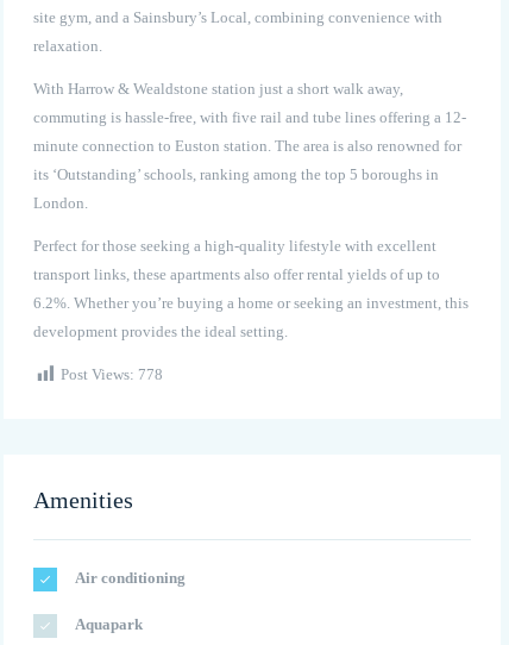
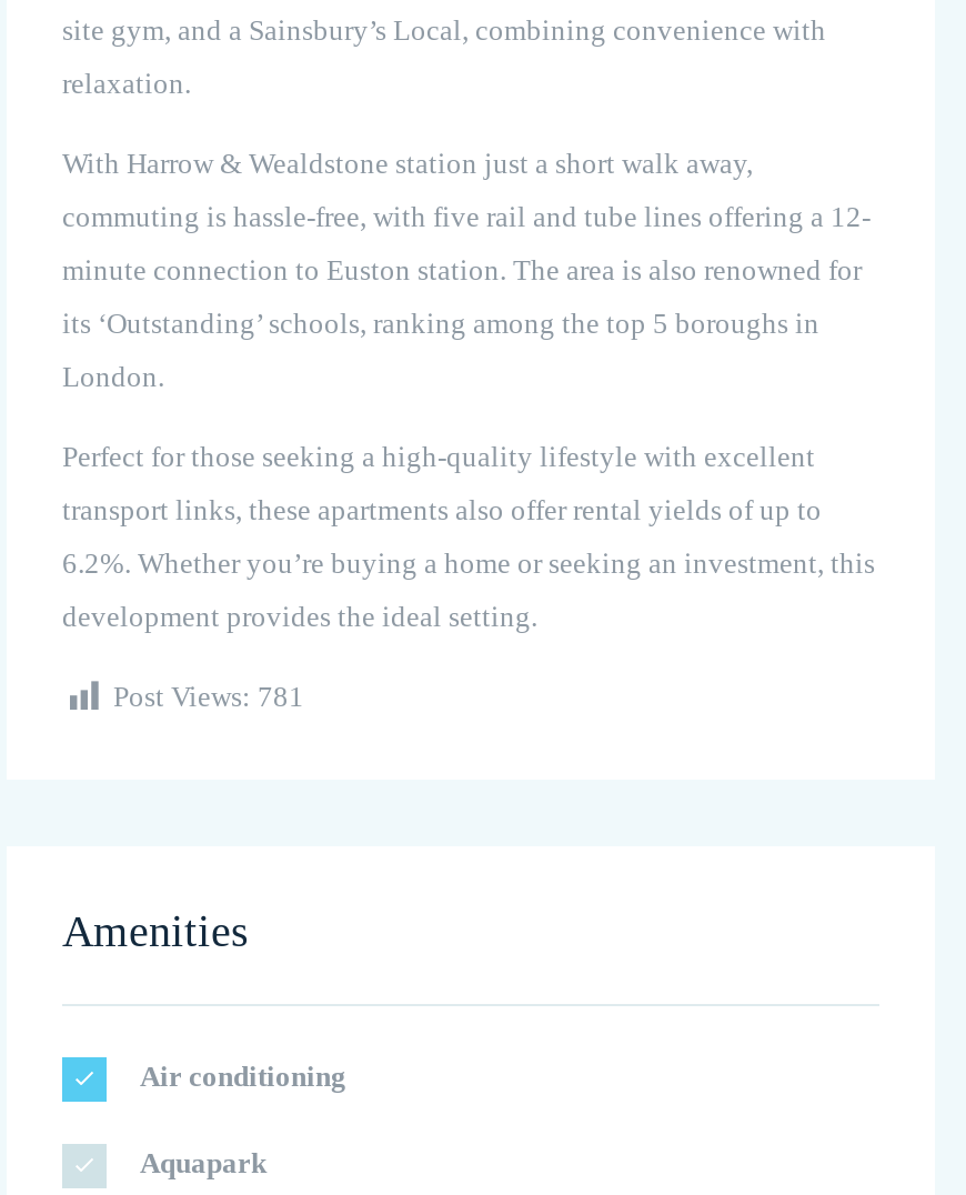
[61,366,163,384] Post Views: 778 -> [113,681,304,714] Post Views: 781

